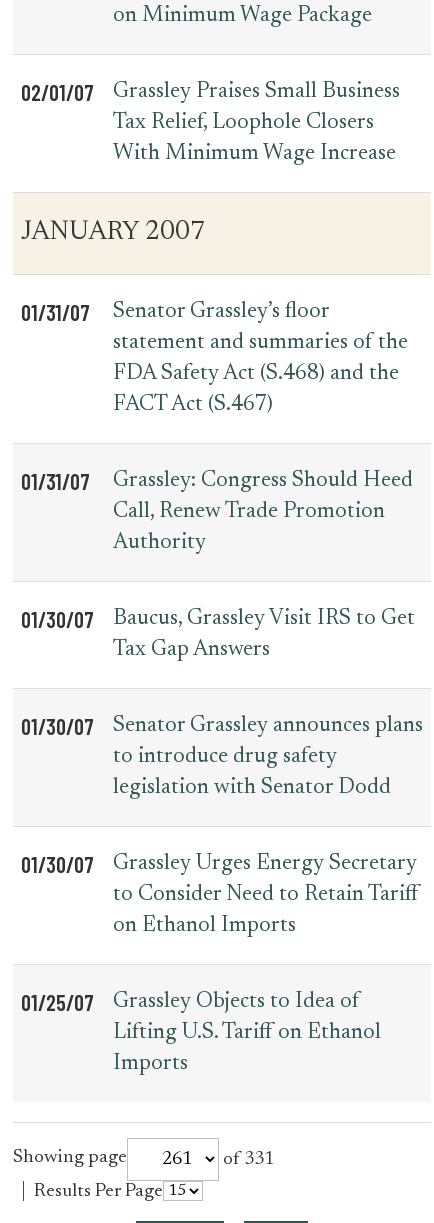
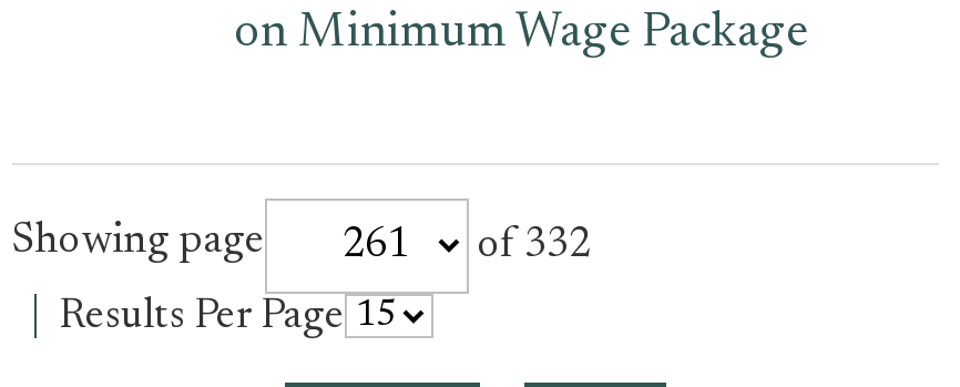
[21,79,423,1075] 02/01/07 | Grassley Praises Small Business | Tax Relief, Loophole Closers | With Minimum Wage Increase | JANUARY 2007 | 01/31/07 | Senator Grassley’s floor | statement and summaries of the | FDA Safety Act (S.468) and the | FACT Act (S.467) | 01/31/07 | Grassley: Congress Should Heed | Call, Renew Trade Promotion | Authority | 01/30/07 | Baucus, Grassley Visit IRS to Get | Tax Gap Answers | 01/30/07 | Senator Grassley announces plans | to introduce drug safety | legislation with Senator Dodd | 01/30/07 | Grassley Urges Energy Secretary | to Consider Need to Retain Tariff | on Ethanol Imports | 01/25/07 | Grassley Objects to Idea of | Lifting U.S. Tariff on Ethanol | Imports -> none
[223,1150,274,1169] of 331 -> [478,225,591,267] of 332

